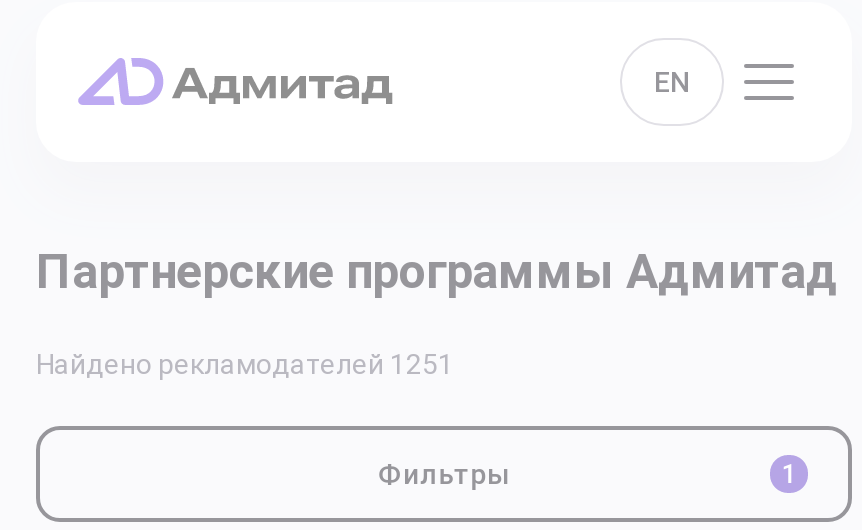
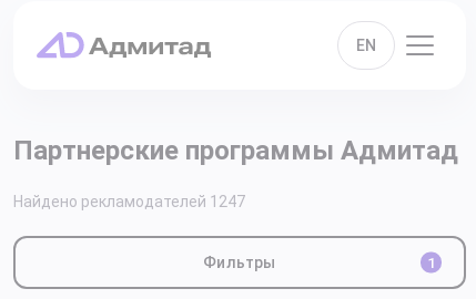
[36,348,454,380] Найдено рекламодателей 1251 -> [13,193,245,210] Найдено рекламодателей 1247

